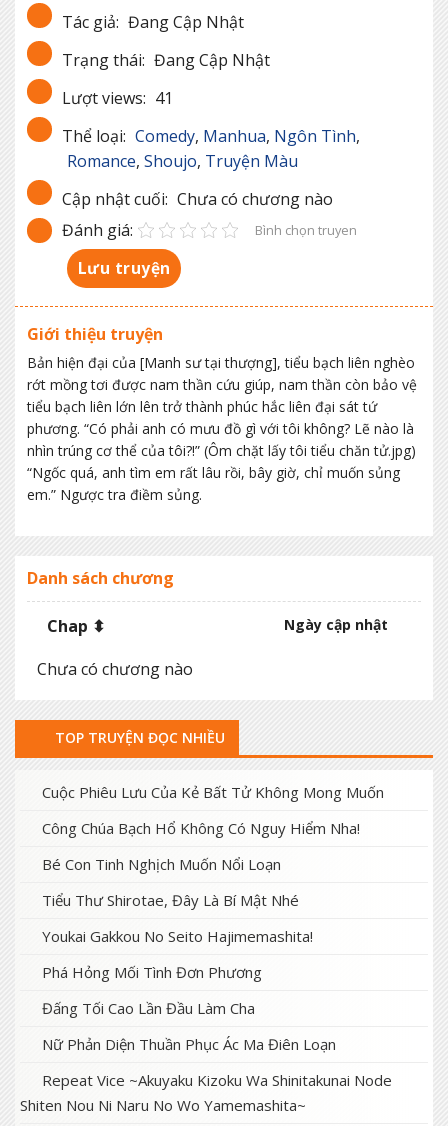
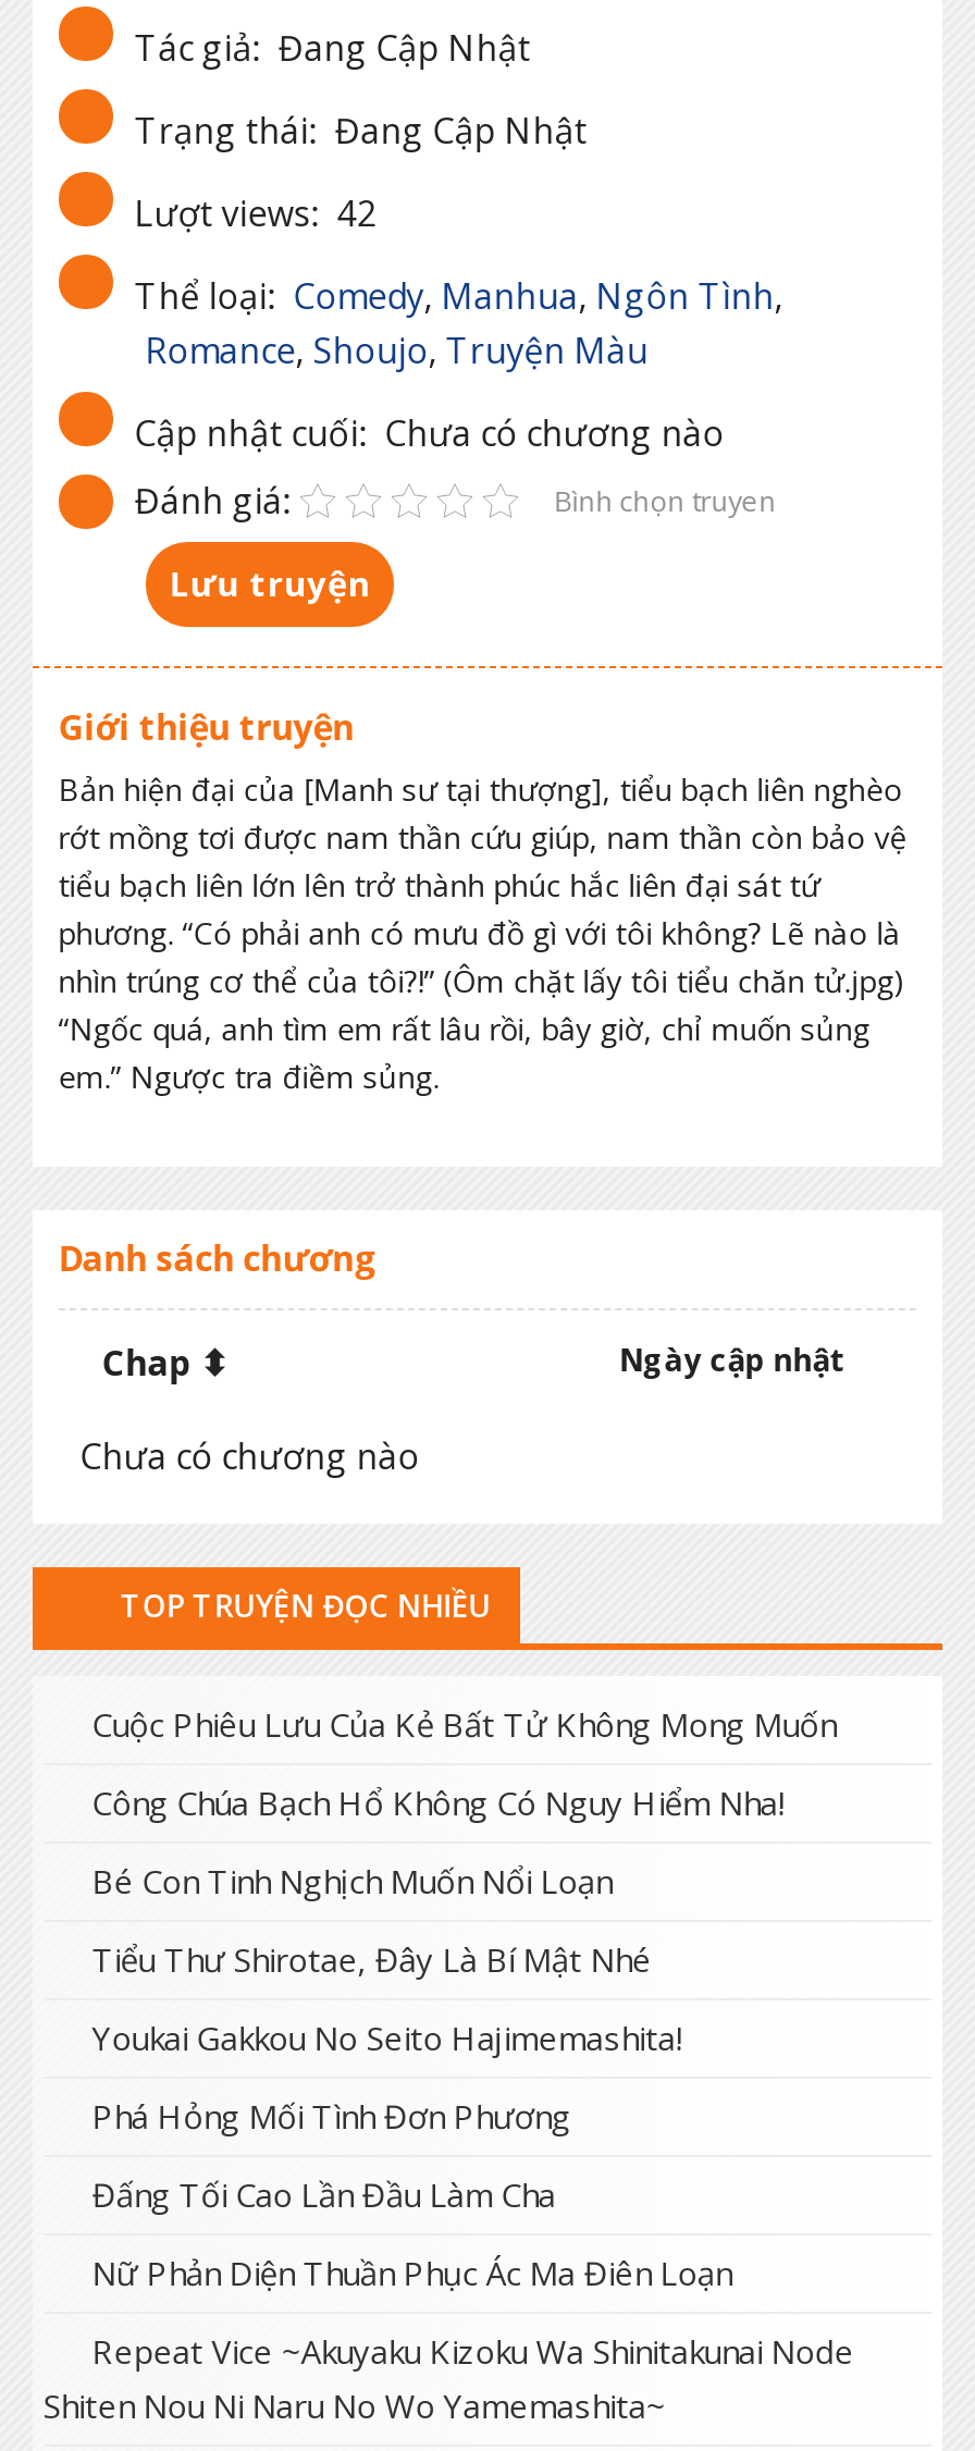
[62,87,173,109] Lượt views: 41 -> [134,189,376,237] Lượt views: 42

